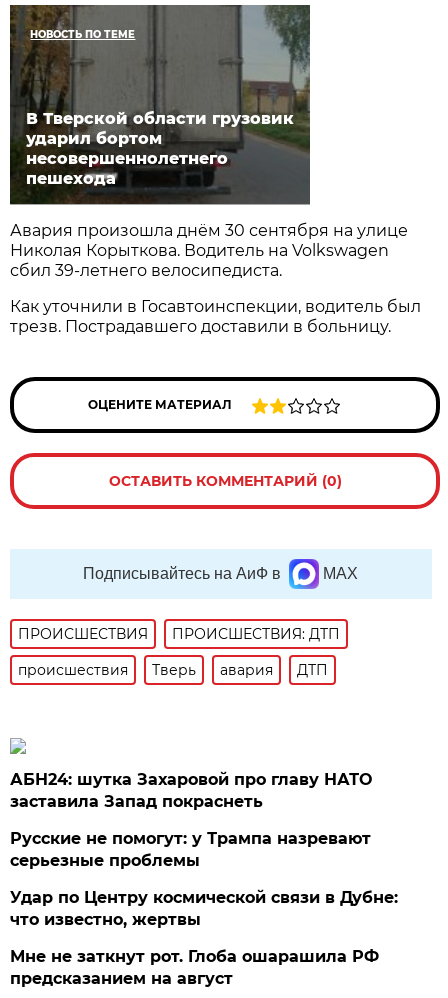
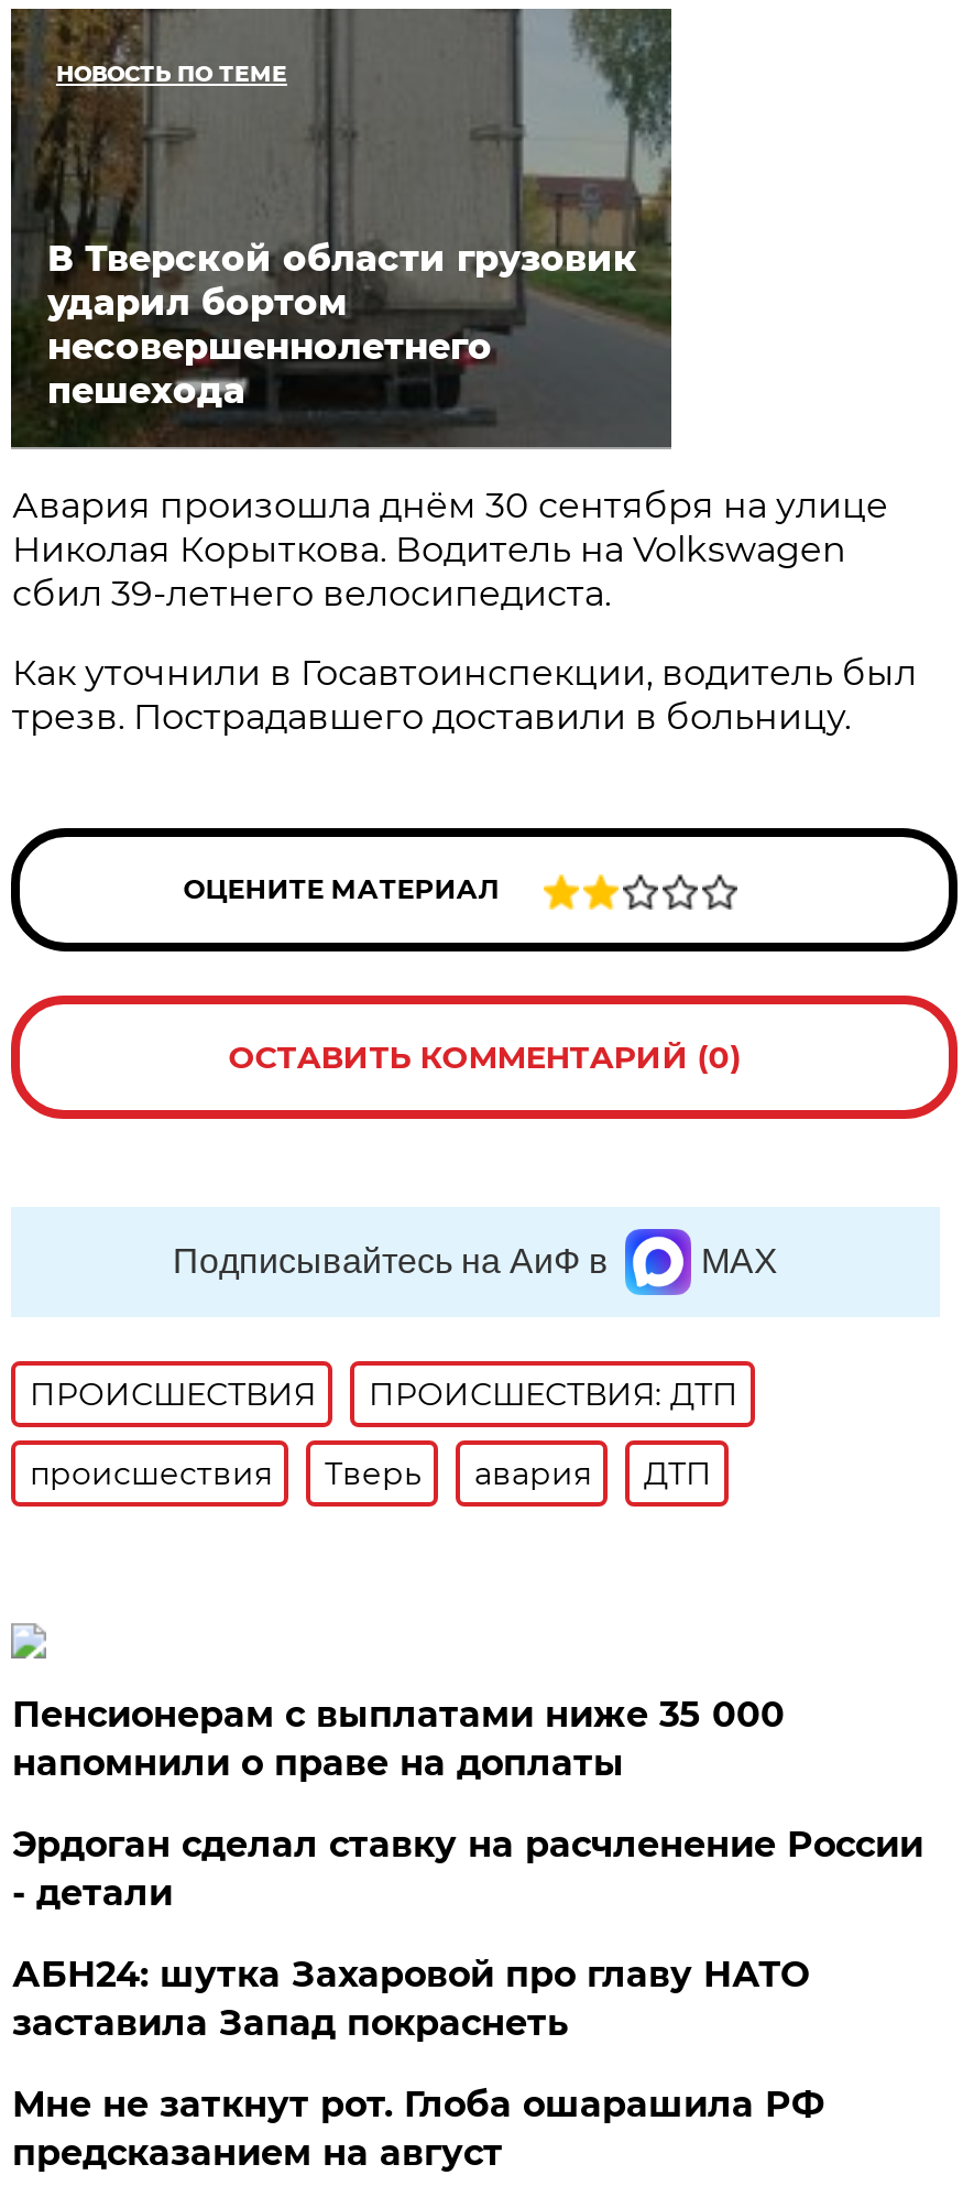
none -> [12,1694,923,1914] Пенсионерам с выплатами ниже 35 000 | напомнили о праве на доплаты | Эрдоган сделал ставку на расчленение России | - детали
moved [10,770,372,811] -> [12,1954,809,2044]: АБН24: шутка Захаровой про главу НАТО | заставила Запад покраснеть
[10,829,398,929] Русские не помогут: у Трампа назревают | серьезные проблемы | Удар по Центру космической связи в Дубне: | что известно, жертвы -> none

